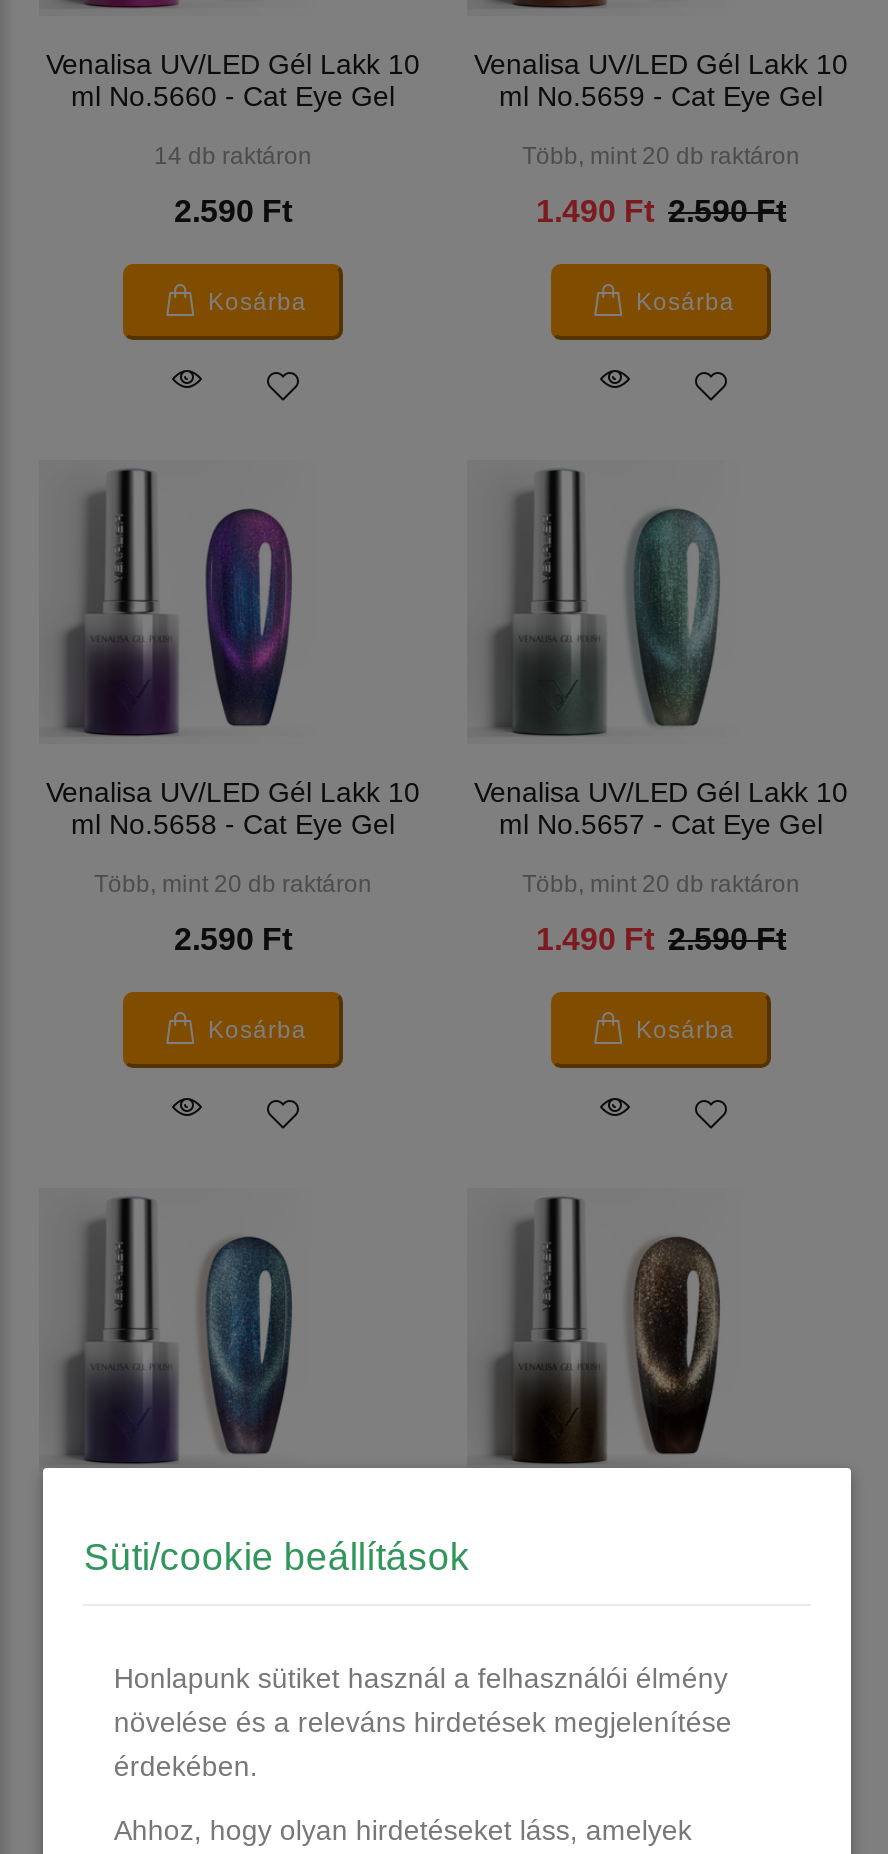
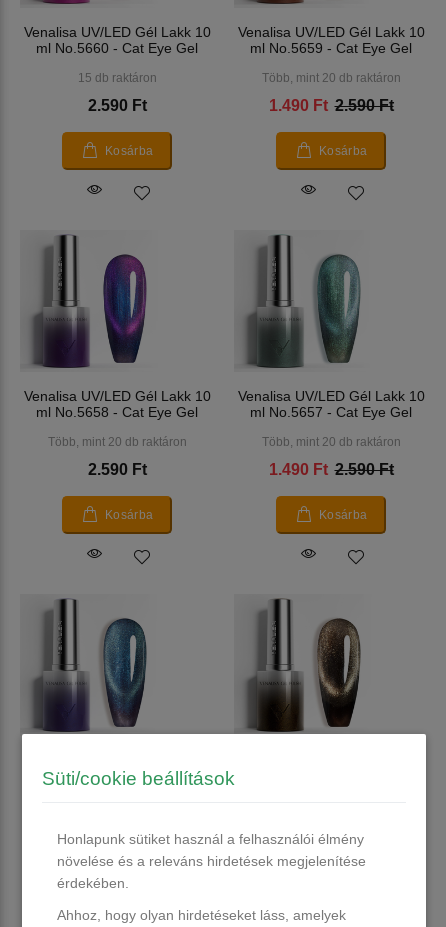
[154,142,312,170] 14 db raktáron -> [77,71,156,85] 15 db raktáron

